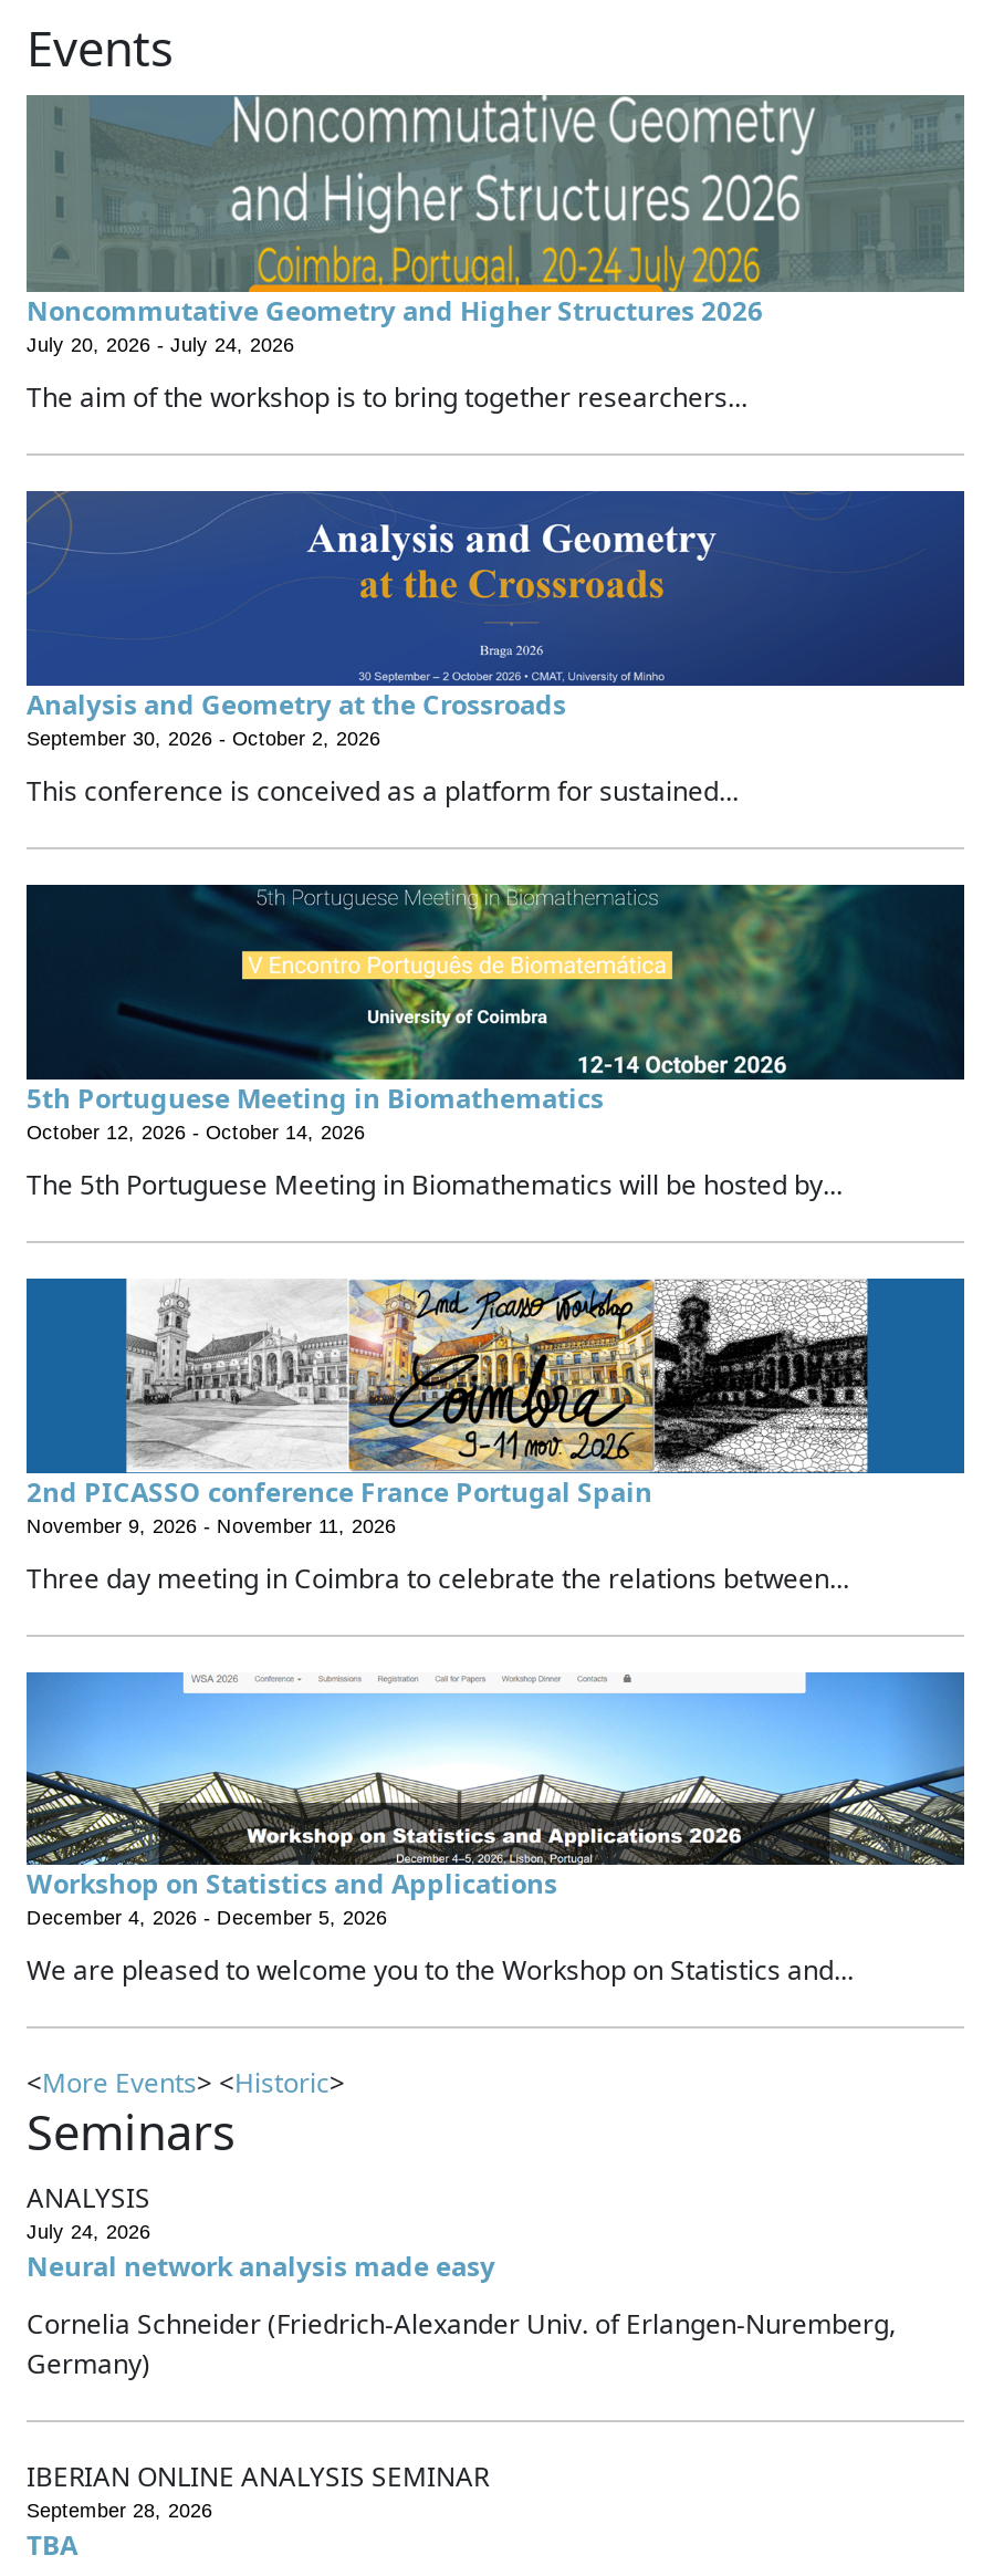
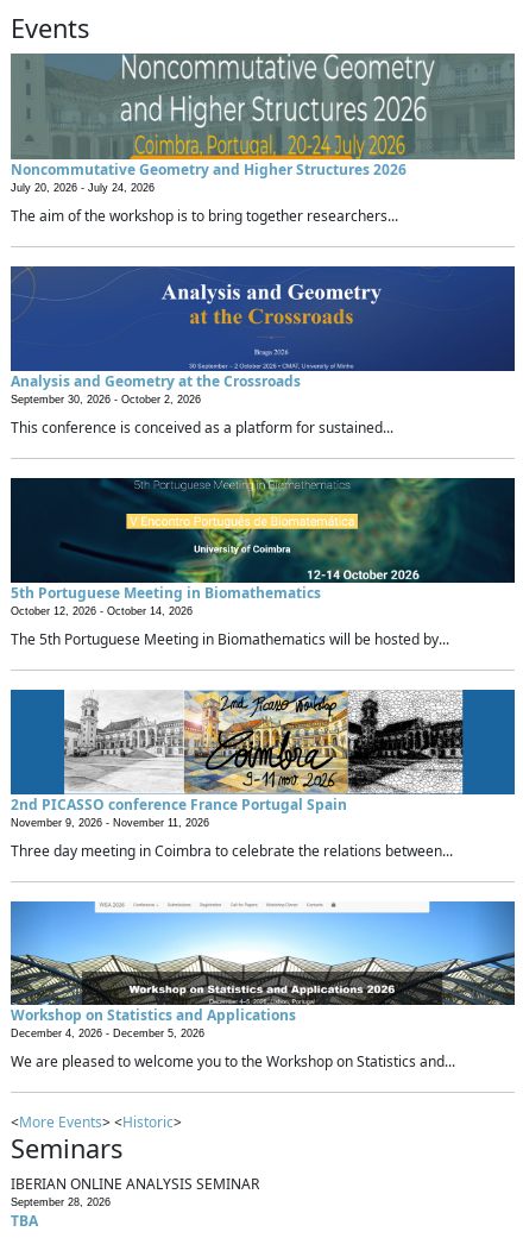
[27,2180,896,2384] ANALYSIS | July 24, 2026 | Neural network analysis made easy | Cornelia Schneider (Friedrich-Alexander Univ. of Erlangen-Nuremberg, | Germany) -> none

